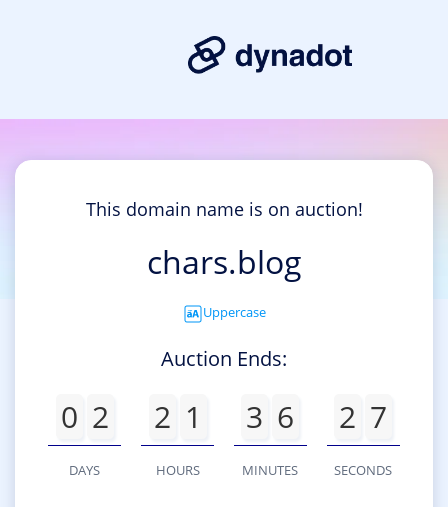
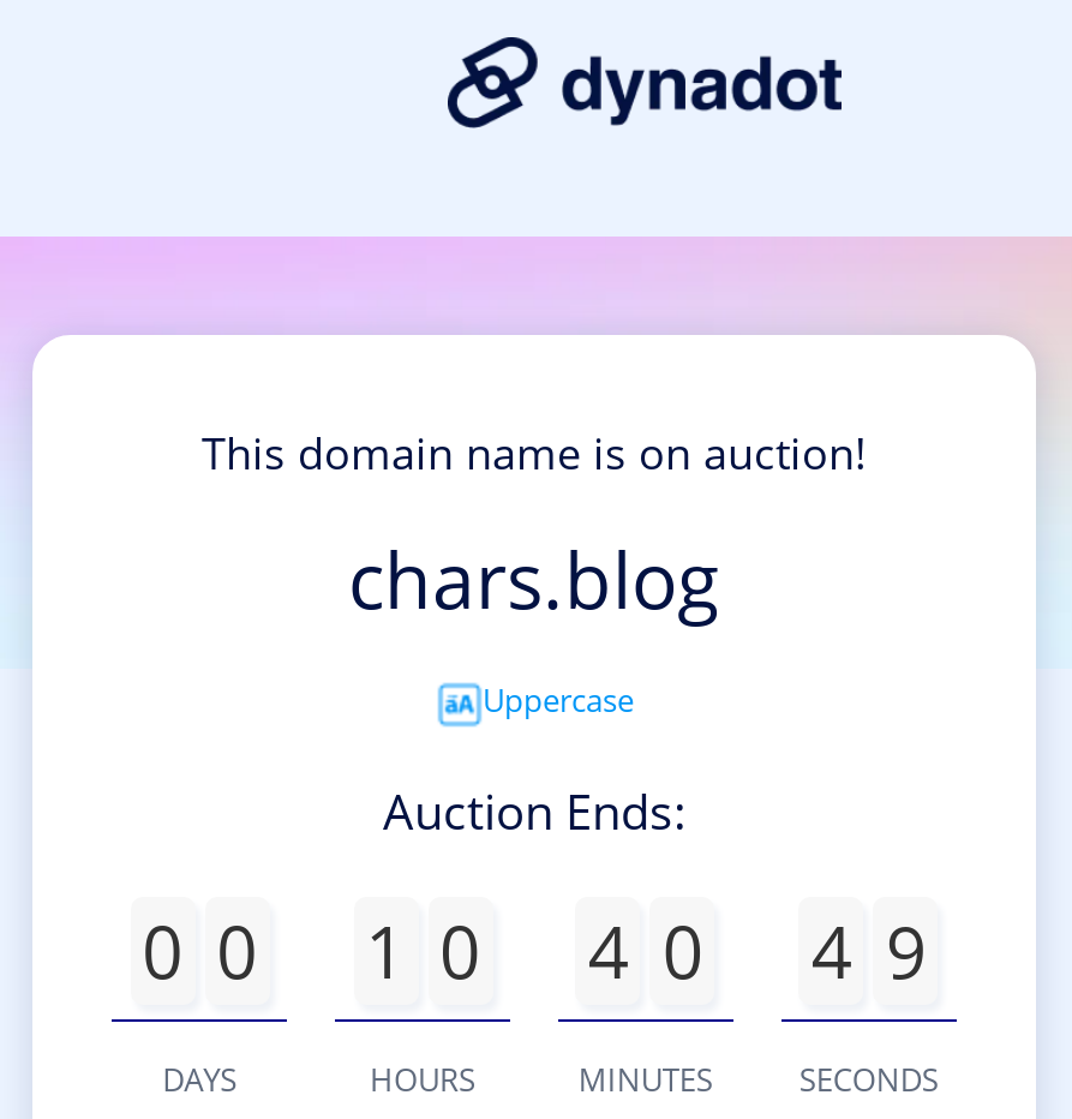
[61,396,109,437] 0 2 -> [142,902,257,1000] 0 0
[153,396,201,437] 2 1 -> [365,902,480,1000] 1 0
[246,396,294,437] 3 6 -> [588,902,703,1000] 4 0
[339,396,387,437] 2 7 -> [811,902,926,1000] 4 9

